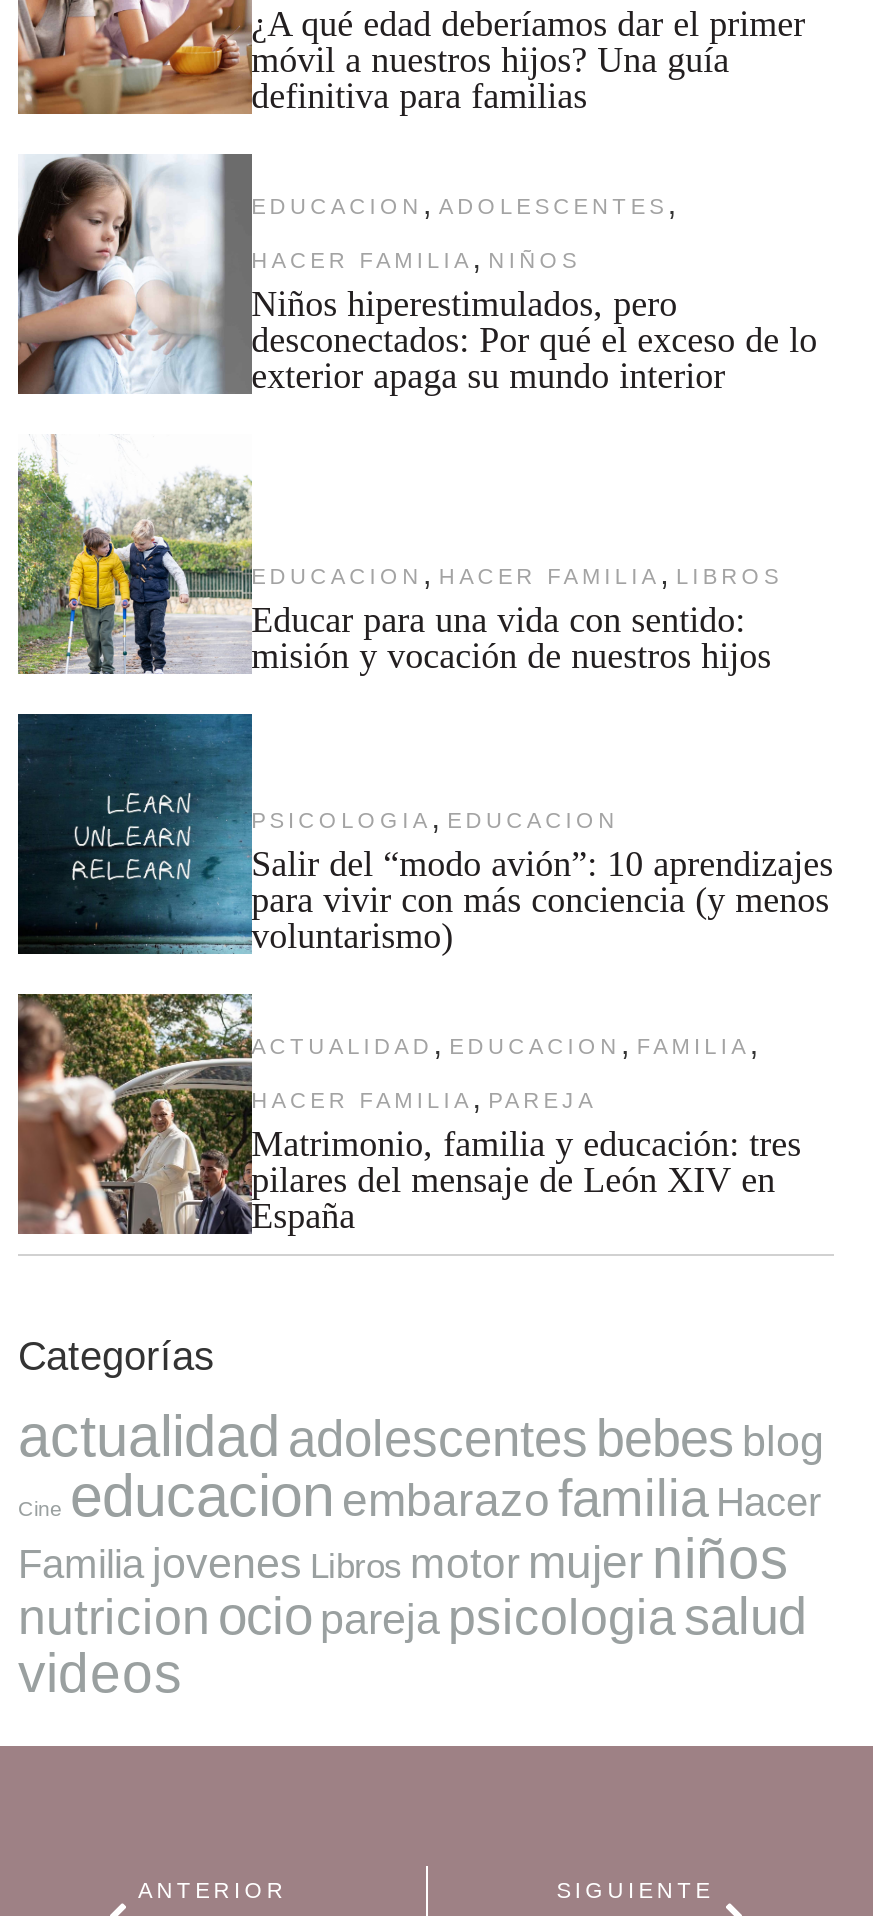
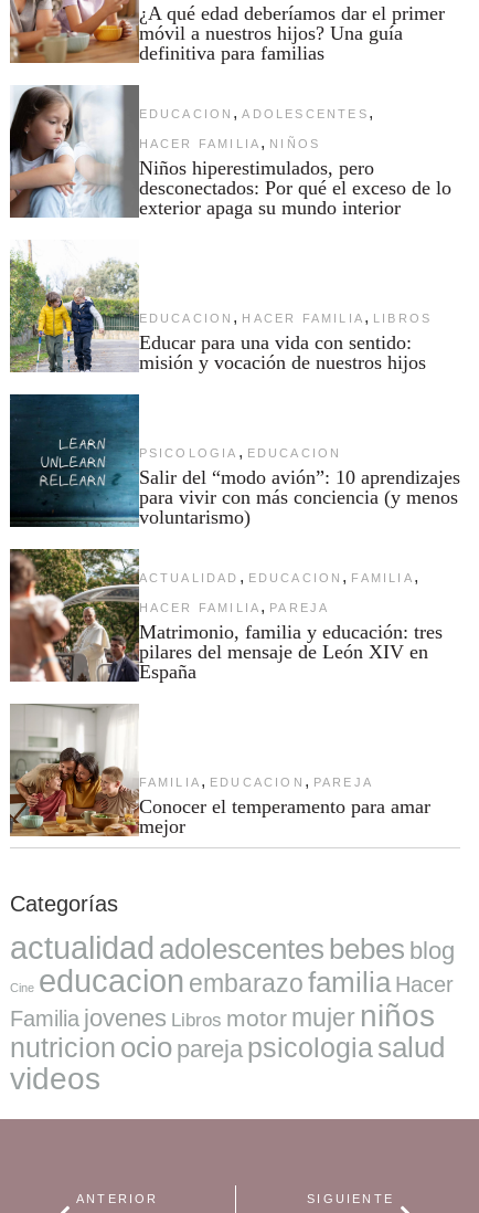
none -> [10,704,430,838] [image] | FAMILIA, EDUCACION, PAREJA | Conocer el temperamento para amar | mejor

